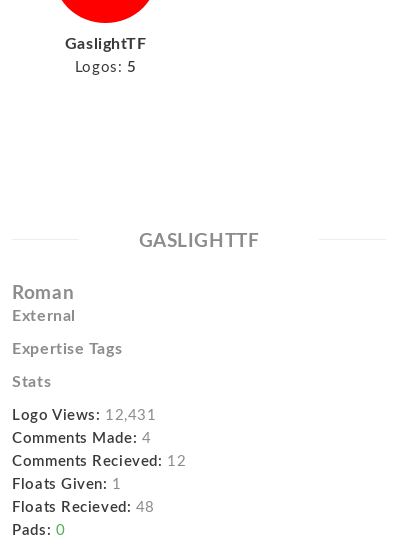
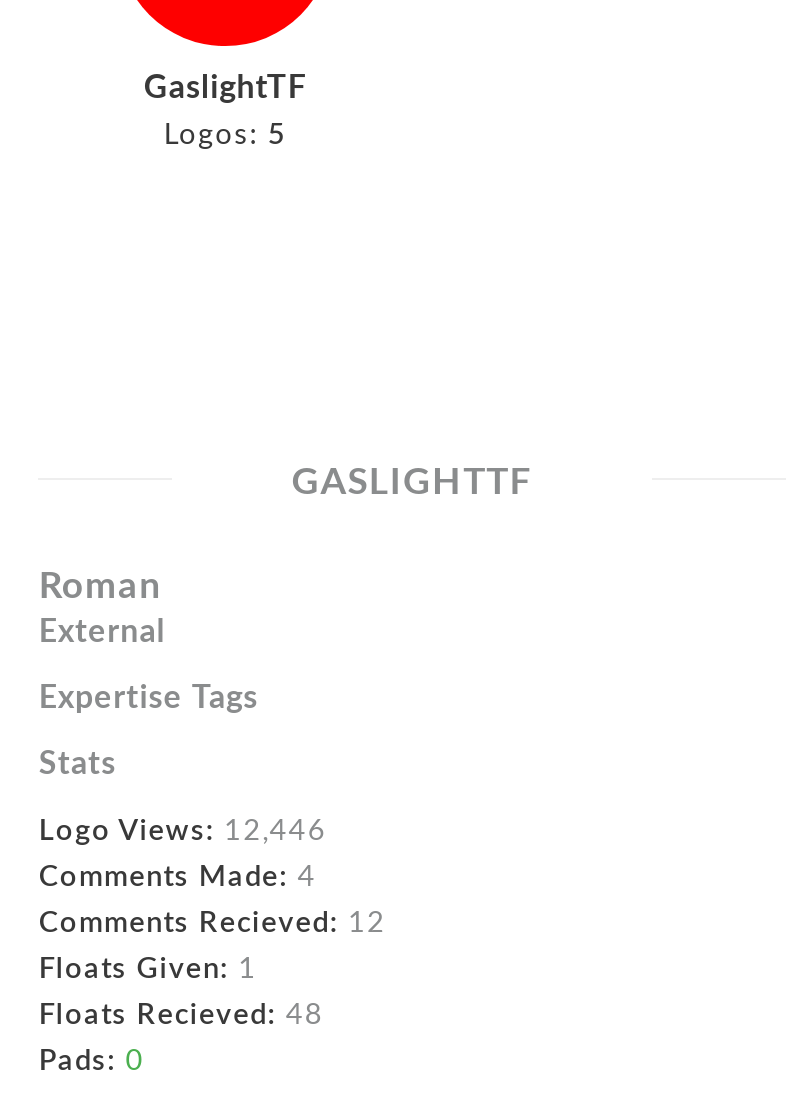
[12,408,156,423] Logo Views: 12,431 -> [39,816,327,846] Logo Views: 12,446

